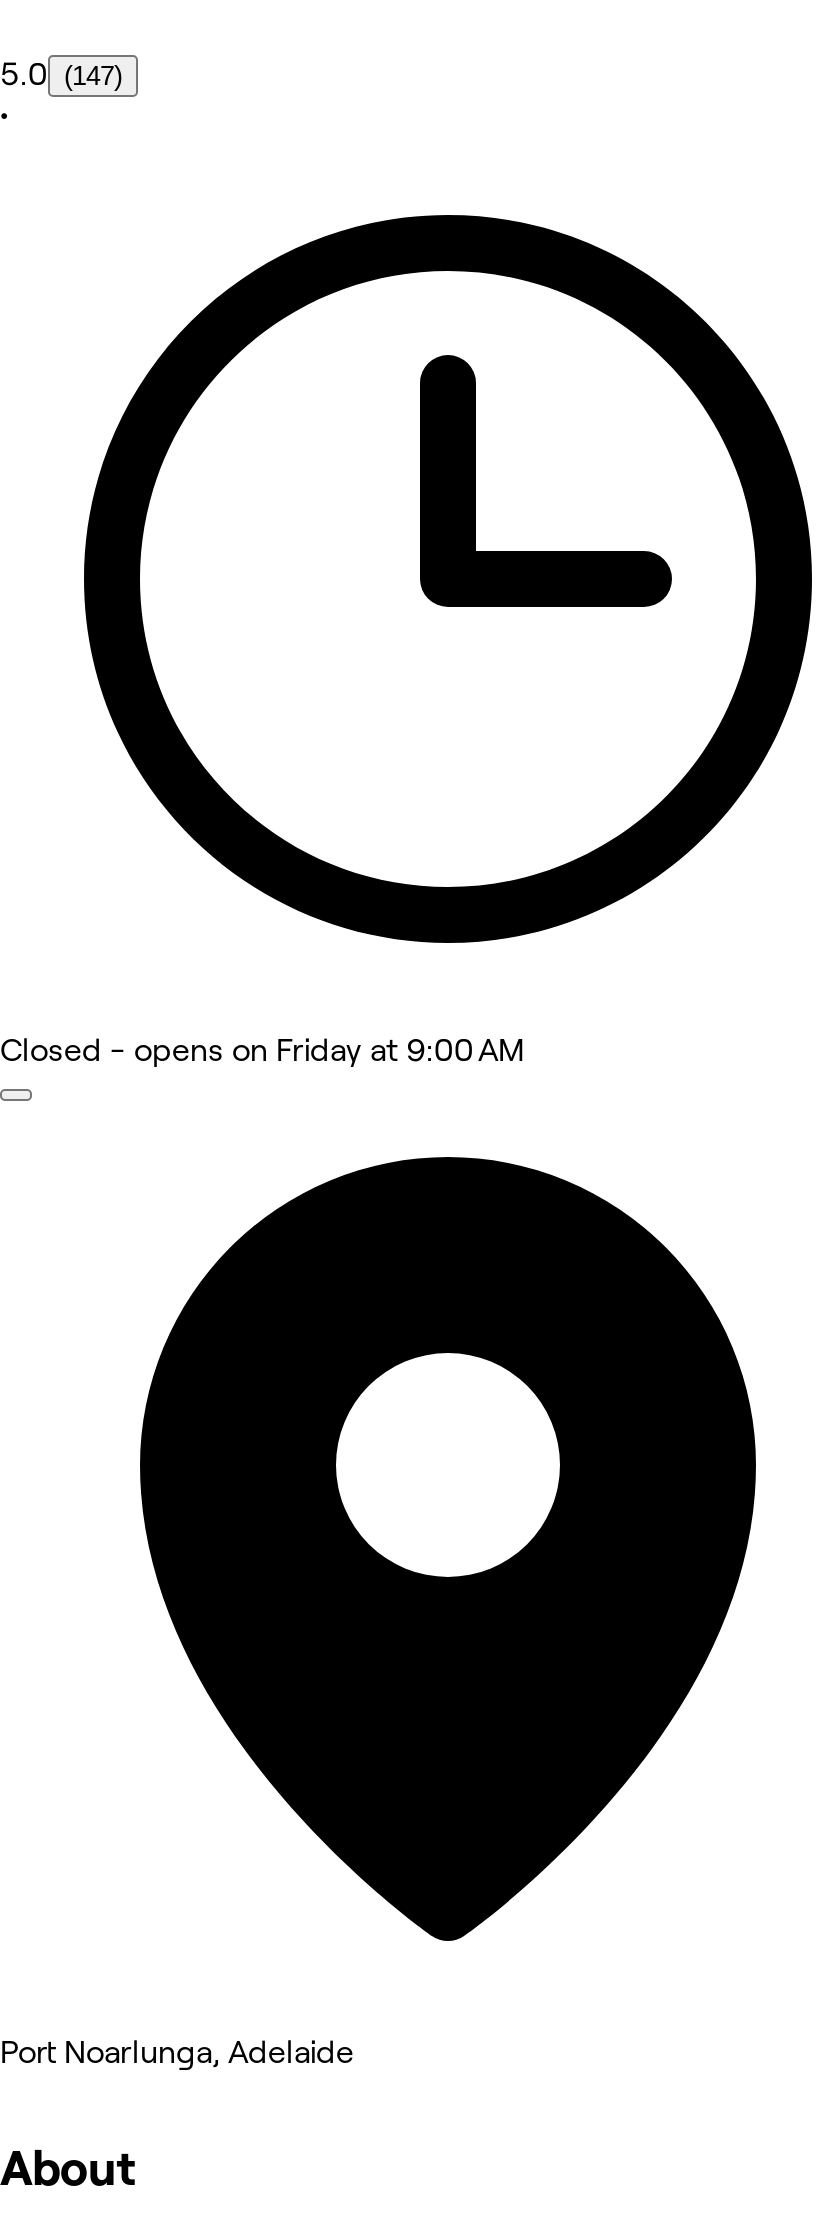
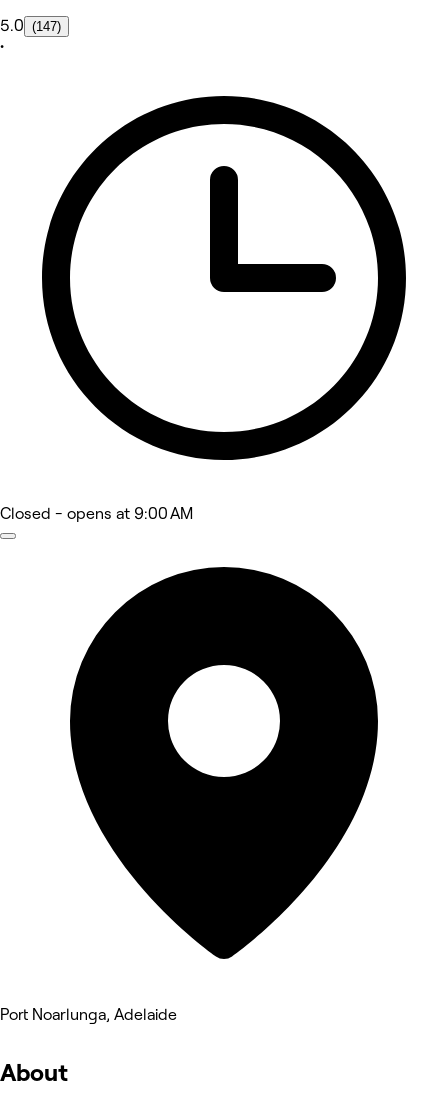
[0,1034,524,1068] Closed - opens on Friday at 9:00 AM -> [0,505,193,522] Closed - opens at 9:00 AM

